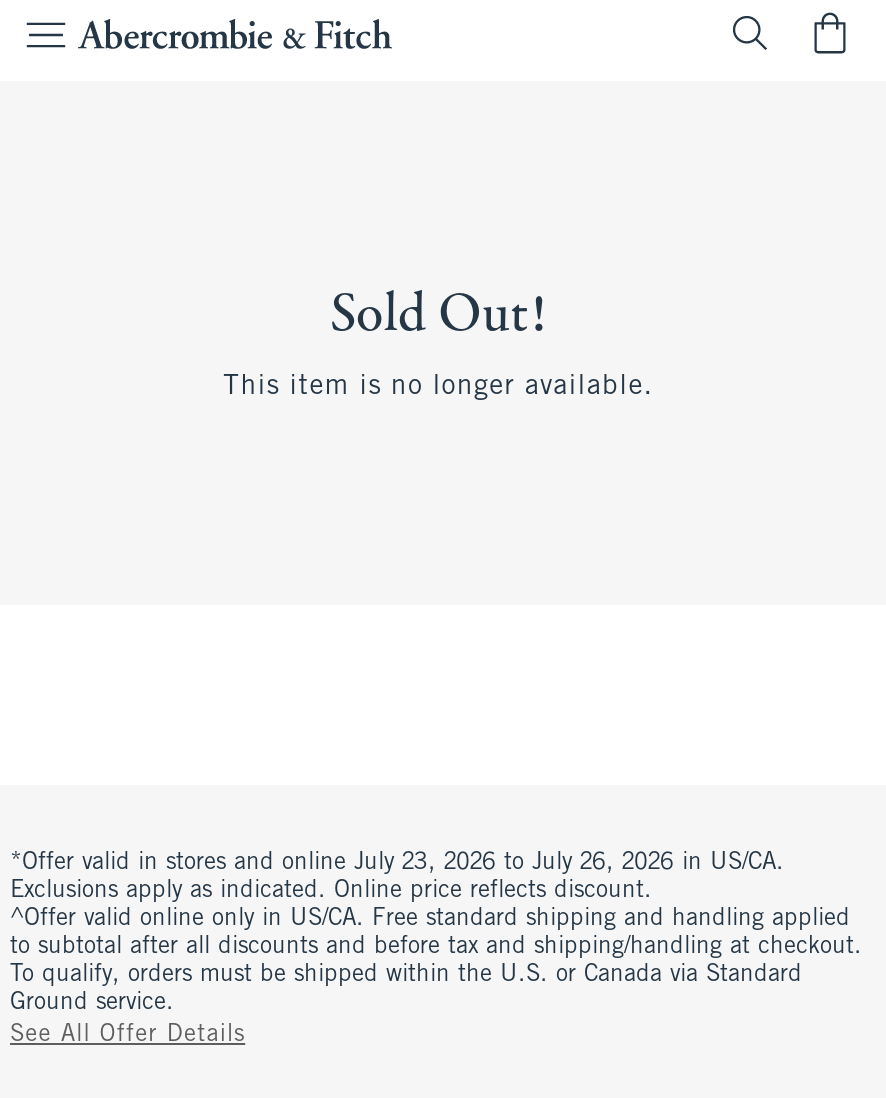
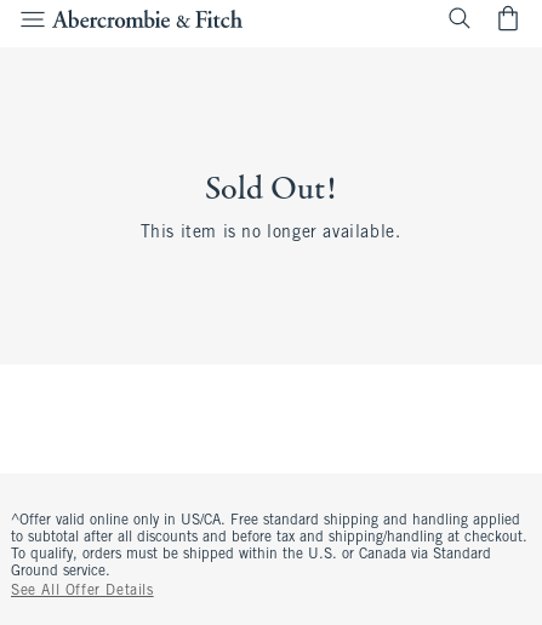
[10,851,784,903] *Offer valid in stores and online July 23, 2026 to July 26, 2026 in US/CA. | Exclusions apply as indicated. Online price reflects discount. -> none

